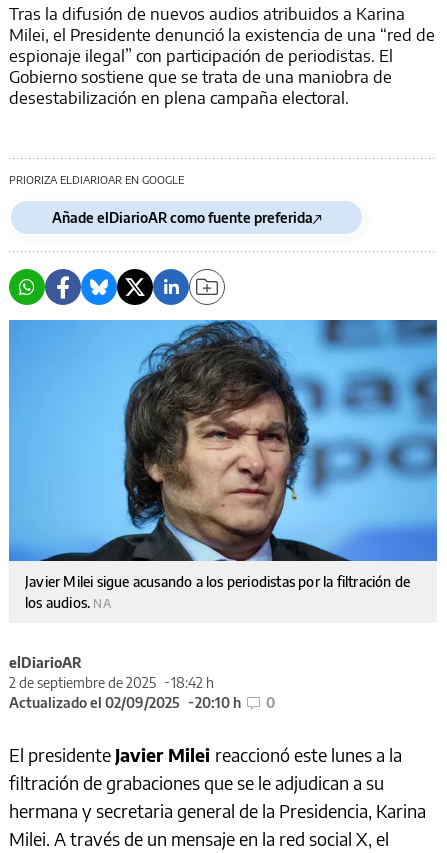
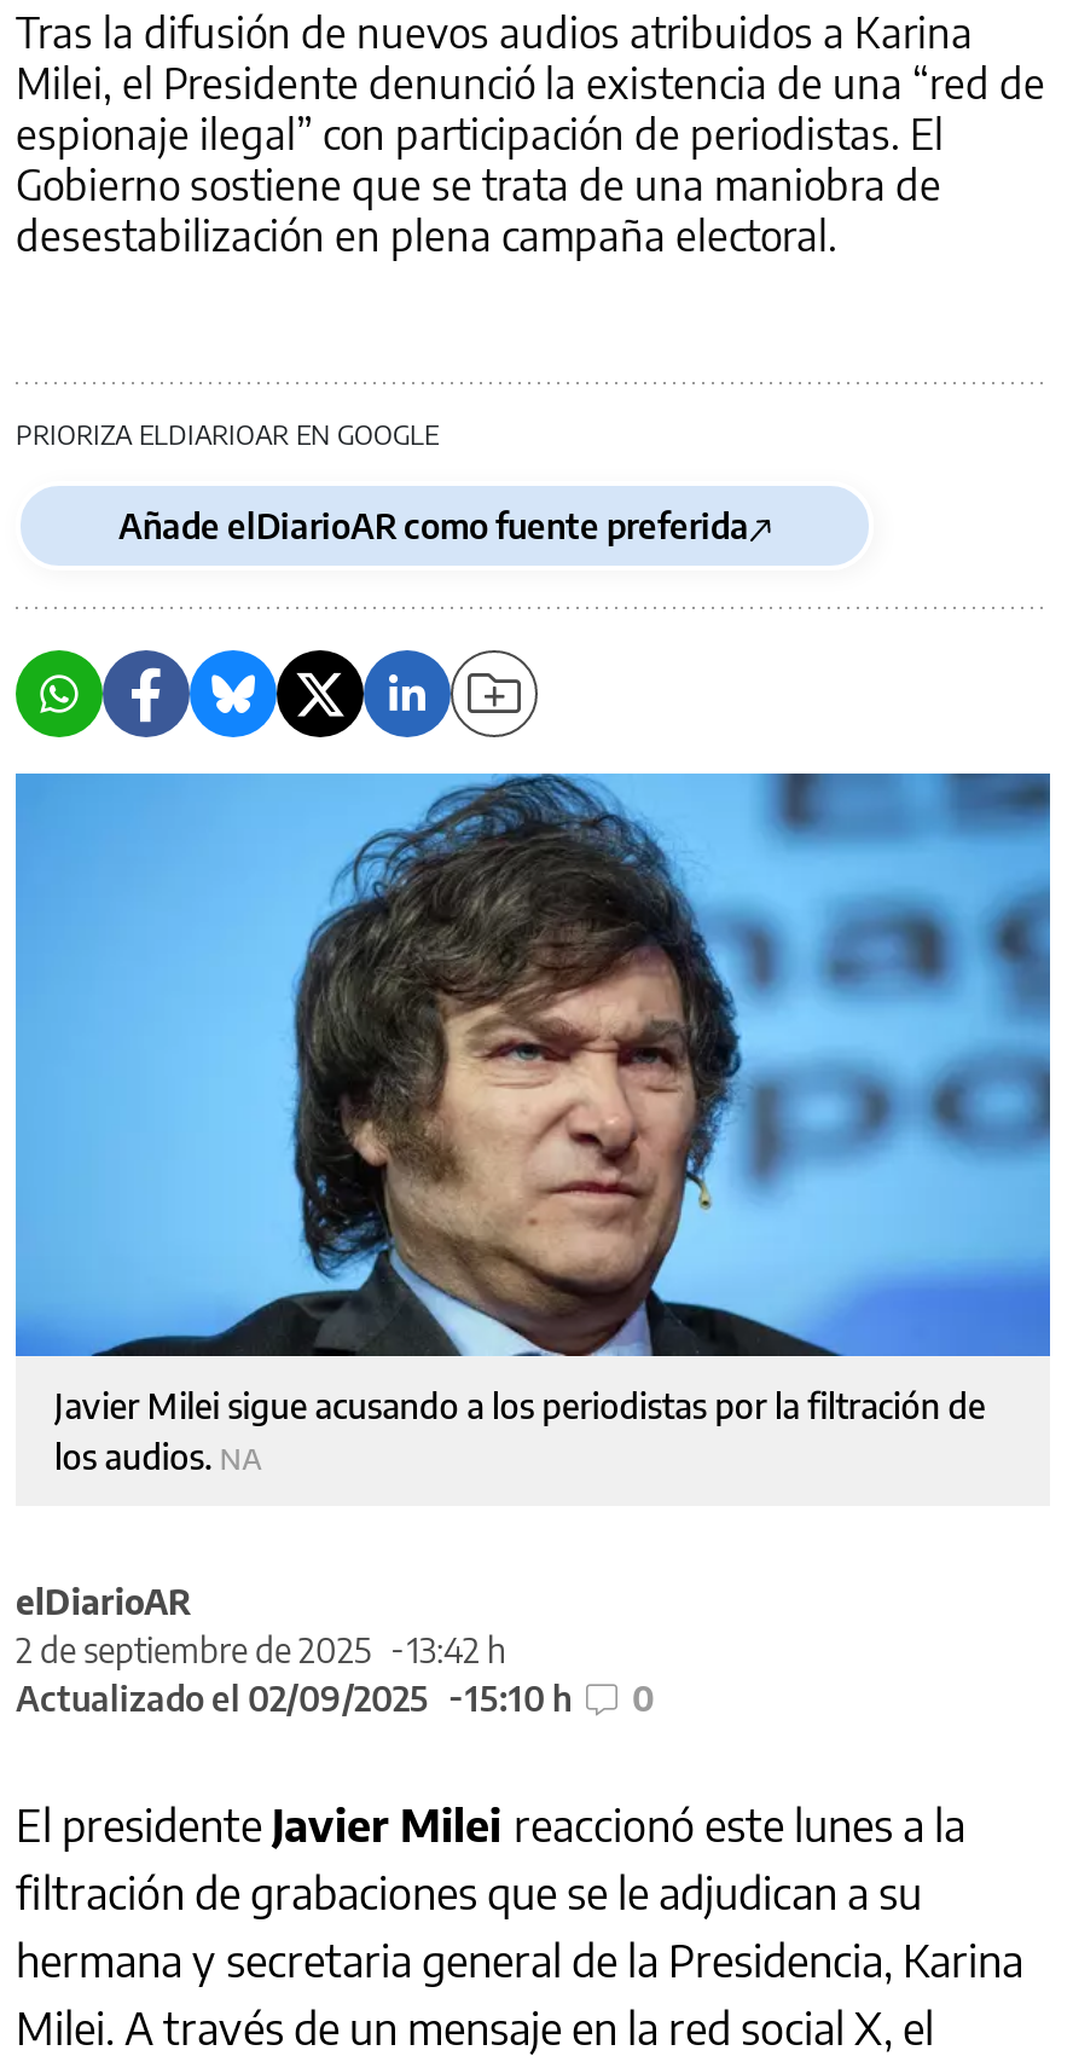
[9,674,214,691] 2 de septiembre de 2025 18:42 h -> [16,1630,506,1671] 2 de septiembre de 2025 13:42 h
[9,694,275,711] Actualizado el 02/09/2025 20:10 h 0 -> [16,1678,654,1719] Actualizado el 02/09/2025 15:10 h 0

